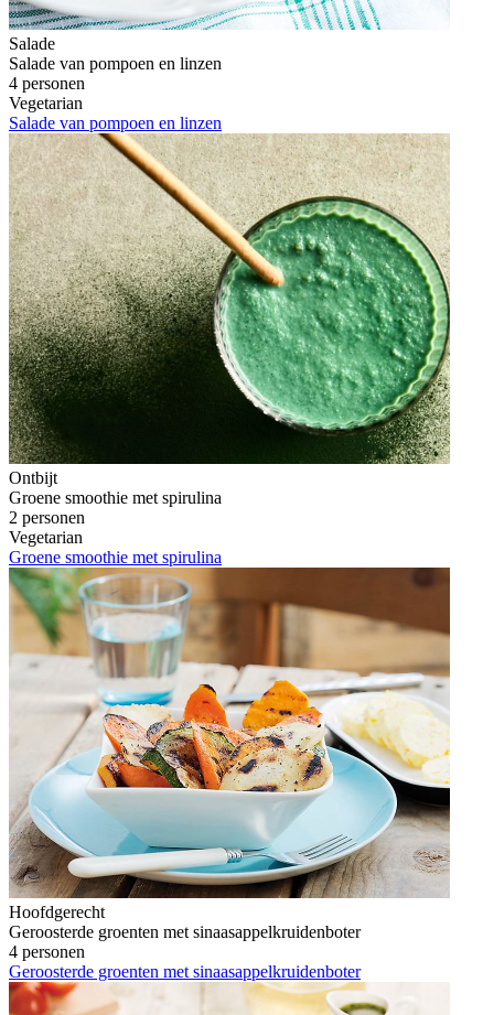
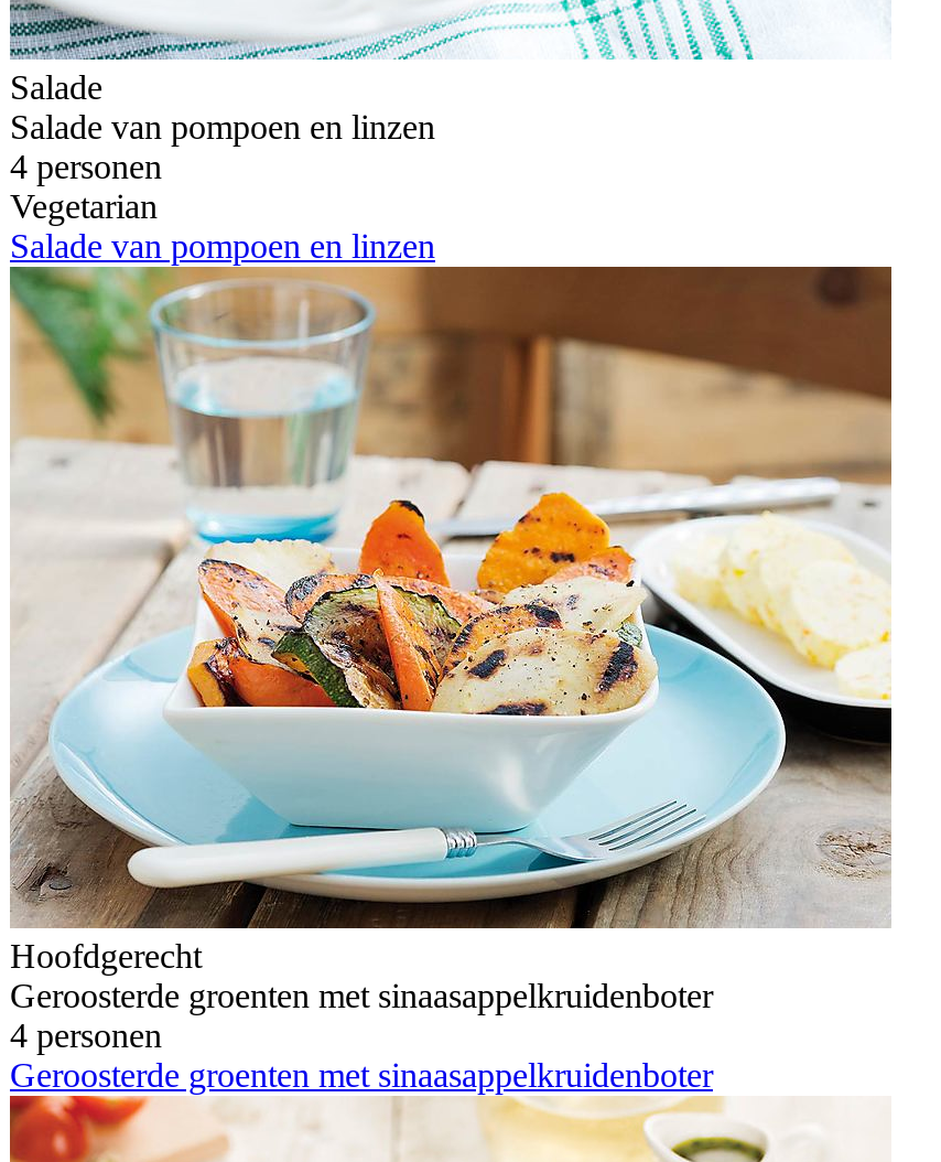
[9,133,451,566] [image] | Ontbijt | Groene smoothie met spirulina | 2 personen | Vegetarian | Groene smoothie met spirulina -> none

